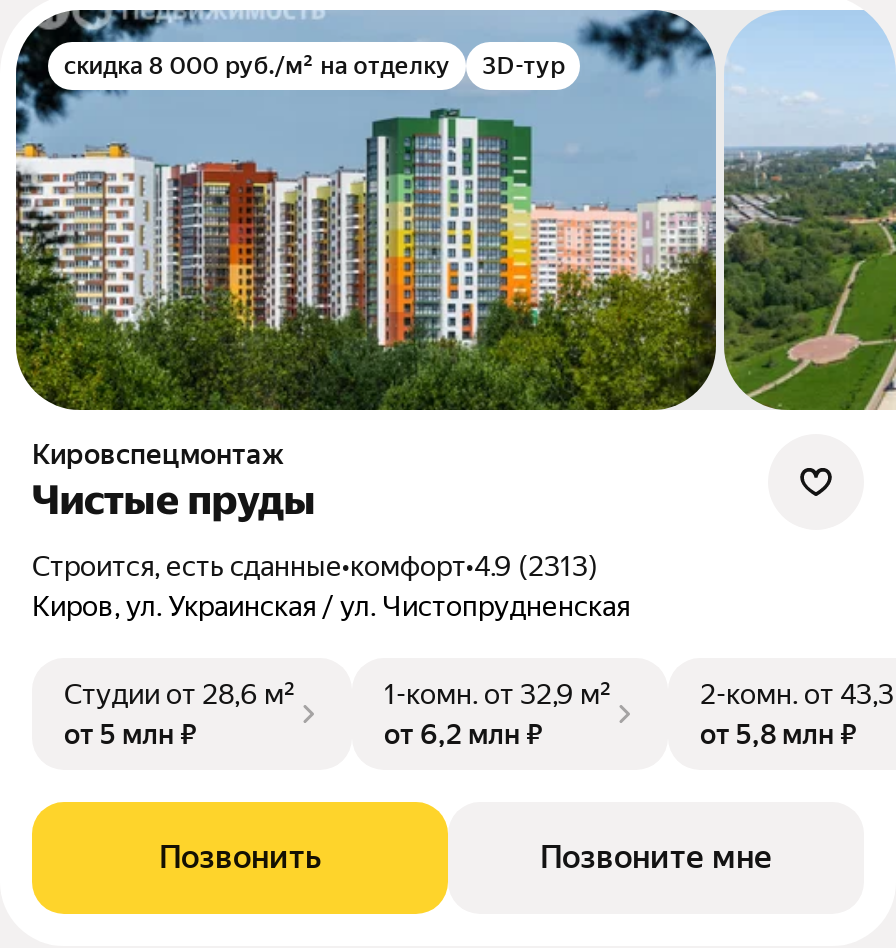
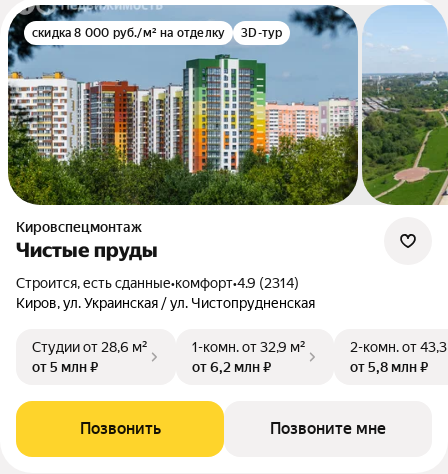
[50,550,598,582] Строится, есть сданные•комфорт•4.9 (2313) -> [25,275,299,291] Строится, есть сданные•комфорт•4.9 (2314)

